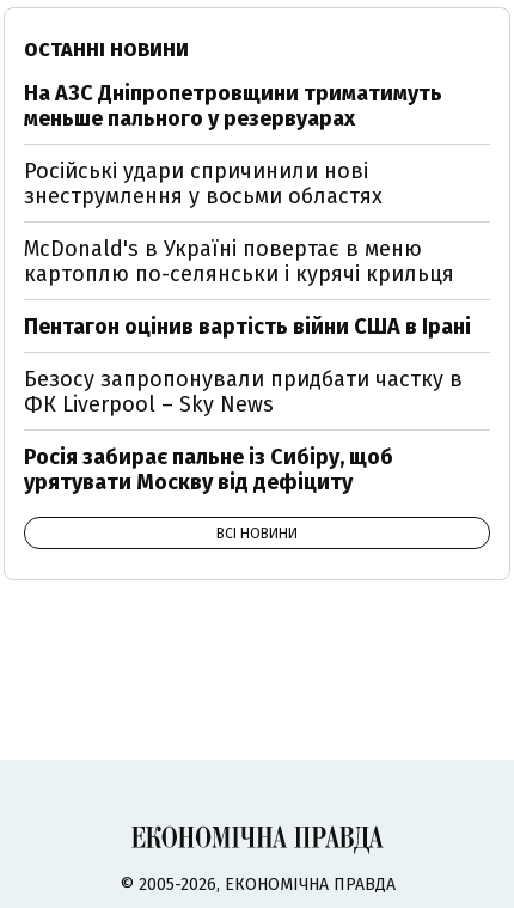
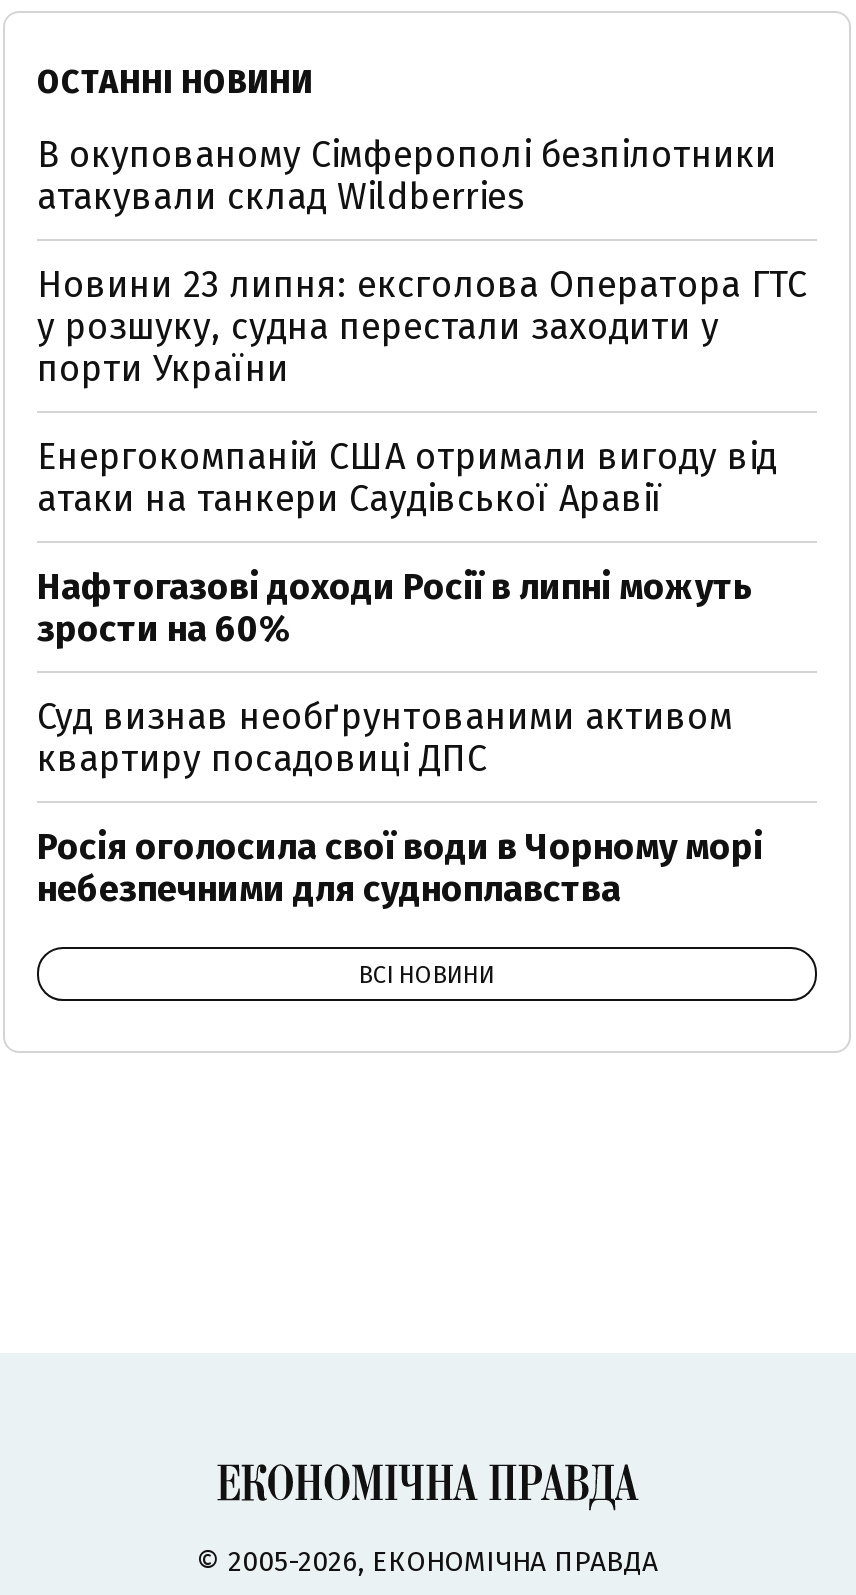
[24,81,442,132] На АЗС Дніпропетровщини триматимуть | меньше пального у резервуарах -> [37,134,777,220] В окупованому Сімферополі безпілотники | атакували склад Wildberries
[24,158,383,210] Російські удари спричинили нові | знеструмлення у восьми областях -> [37,264,807,392] Новини 23 липня: ексголова Оператора ГТС | у розшуку, судна перестали заходити у | порти України
[24,236,454,288] McDonald's в Україні повертає в меню | картоплю по-селянськи і курячі крильця -> [37,436,777,522] Енергокомпаній США отримали вигоду від | атаки на танкери Саудівської Аравії
[24,314,471,340] Пентагон оцінив вартість війни США в Ірані -> [37,566,753,652] Нафтогазові доходи Росії в липні можуть | зрости на 60%
[24,367,463,418] Безосу запропонували придбати частку в | ФК Liverpool – Sky News -> [37,696,733,782] Суд визнав необґрунтованими активом | квартиру посадовиці ДПС
[24,444,393,496] Росія забирає пальне із Сибіру, щоб | урятувати Москву від дефіциту -> [37,826,763,912] Росія оголосила свої води в Чорному морі | небезпечними для судноплавства

